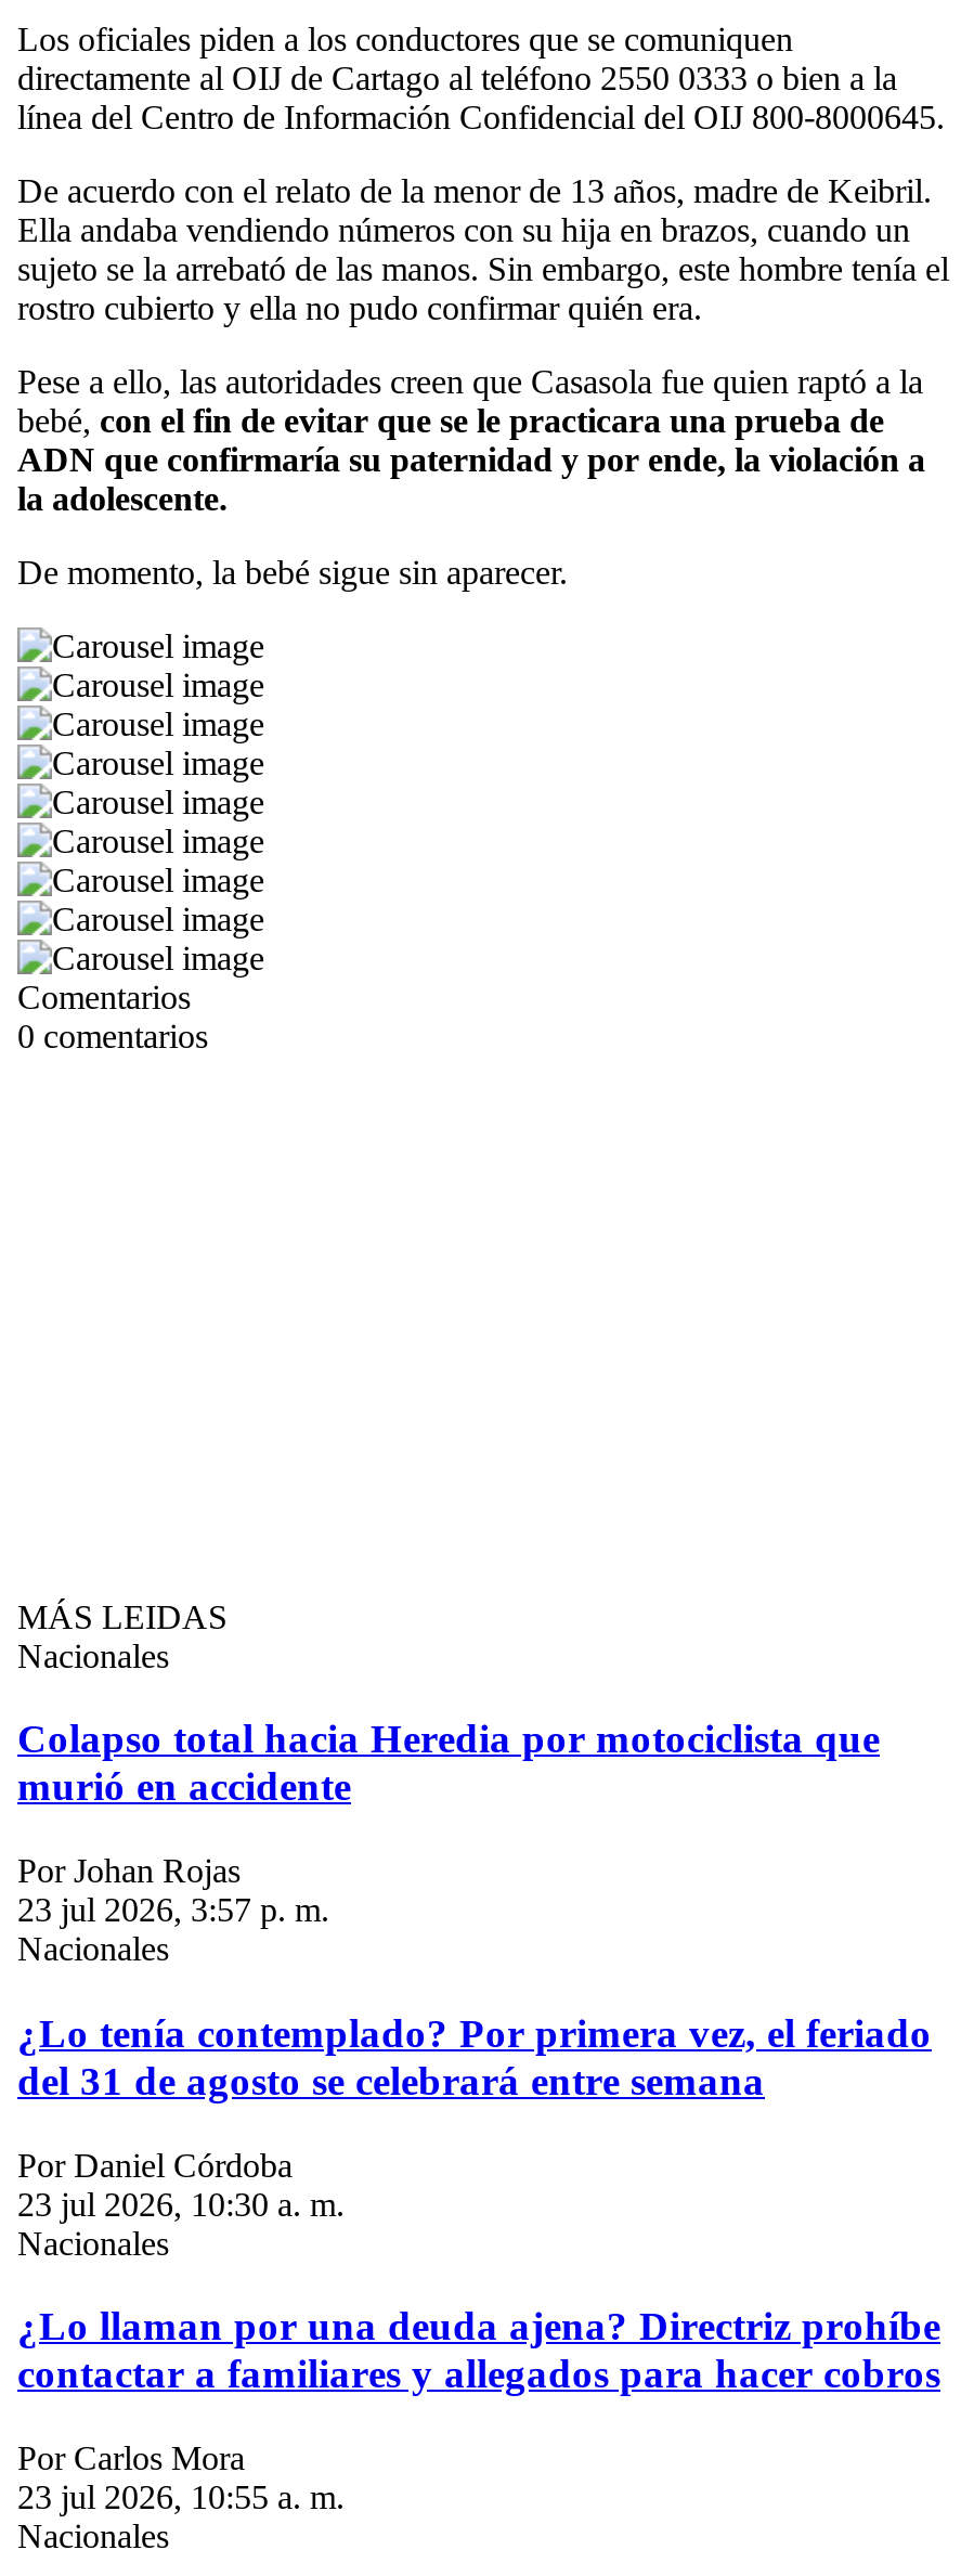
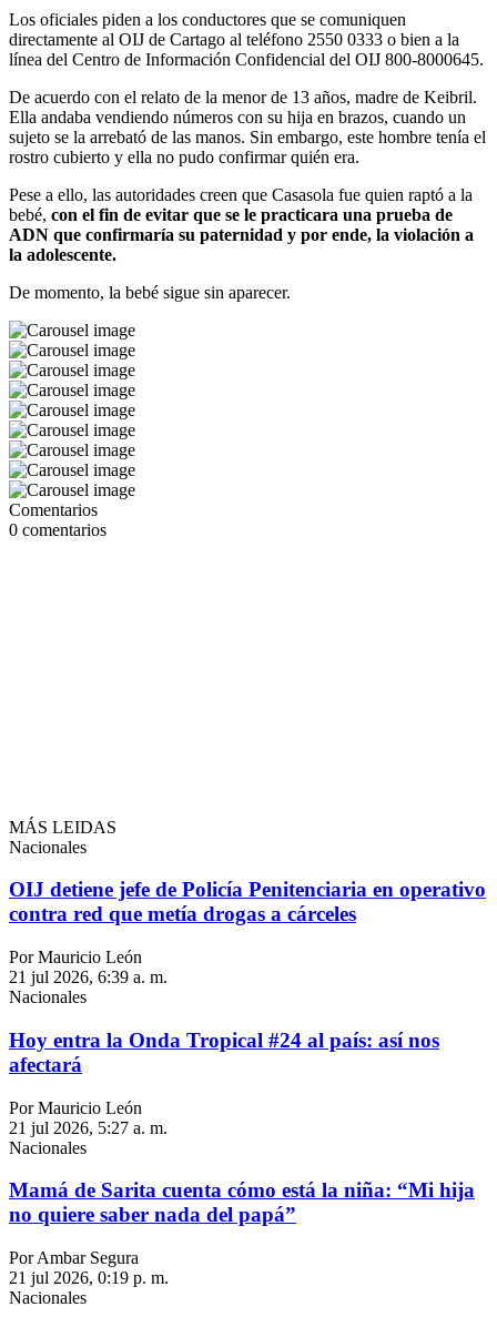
[17,1716,880,1810] Colapso total hacia Heredia por motociclista que | murió en accidente -> [9,878,486,926] OIJ detiene jefe de Policía Penitenciaria en operativo | contra red que metía drogas a cárceles
[17,1853,329,1928] Por Johan Rojas | 23 jul 2026, 3:57 p. m. -> [9,948,168,987] Por Mauricio León | 21 jul 2026, 6:39 a. m.
[17,2010,932,2103] ¿Lo tenía contemplado? Por primera vez, el feriado | del 31 de agosto se celebrará entre semana -> [9,1028,439,1076] Hoy entra la Onda Tropical #24 al país: así nos | afectará
[17,2146,345,2222] Por Daniel Córdoba | 23 jul 2026, 10:30 a. m. -> [9,1098,168,1137] Por Mauricio León | 21 jul 2026, 5:27 a. m.
[17,2304,940,2397] ¿Lo llaman por una deuda ajena? Directriz prohíbe | contactar a familiares y allegados para hacer cobros -> [9,1179,475,1226] Mamá de Sarita cuenta cómo está la niña: “Mi hija | no quiere saber nada del papá”
[17,2439,345,2515] Por Carlos Mora | 23 jul 2026, 10:55 a. m. -> [9,1248,169,1287] Por Ambar Segura | 21 jul 2026, 0:19 p. m.

